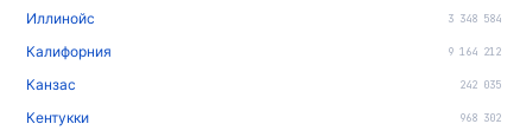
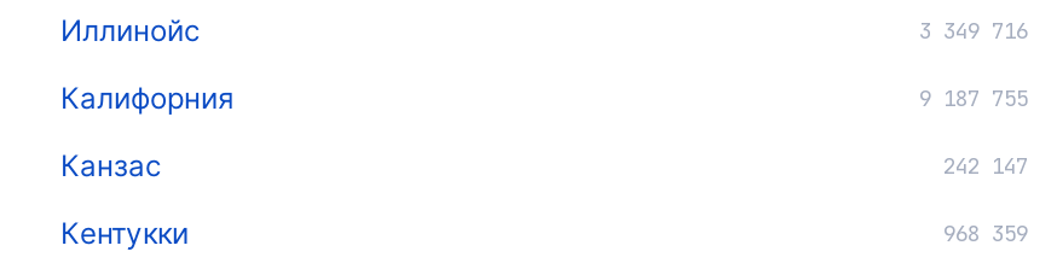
[448,11,501,25] 3 348 584 -> [919,16,1028,45] 3 349 716
[448,44,501,58] 9 164 212 -> [919,83,1028,112] 9 187 755
[459,77,501,92] 242 035 -> [943,151,1028,180] 242 147
[459,110,501,125] 968 302 -> [943,218,1028,247] 968 359

